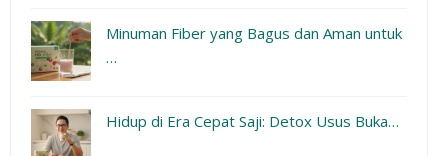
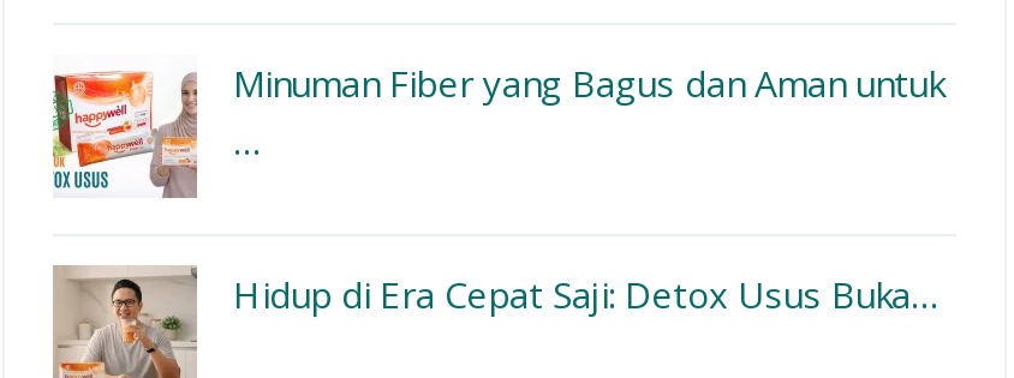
[30,20,92,82] [image] -> [50,54,199,198] [image]

